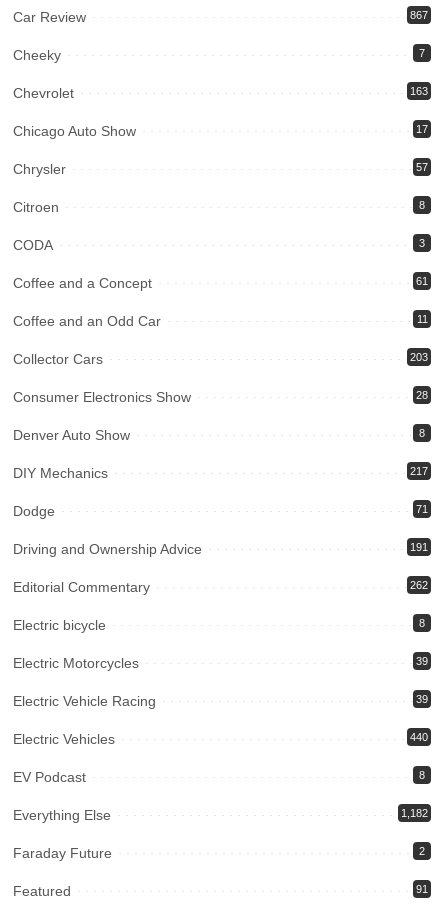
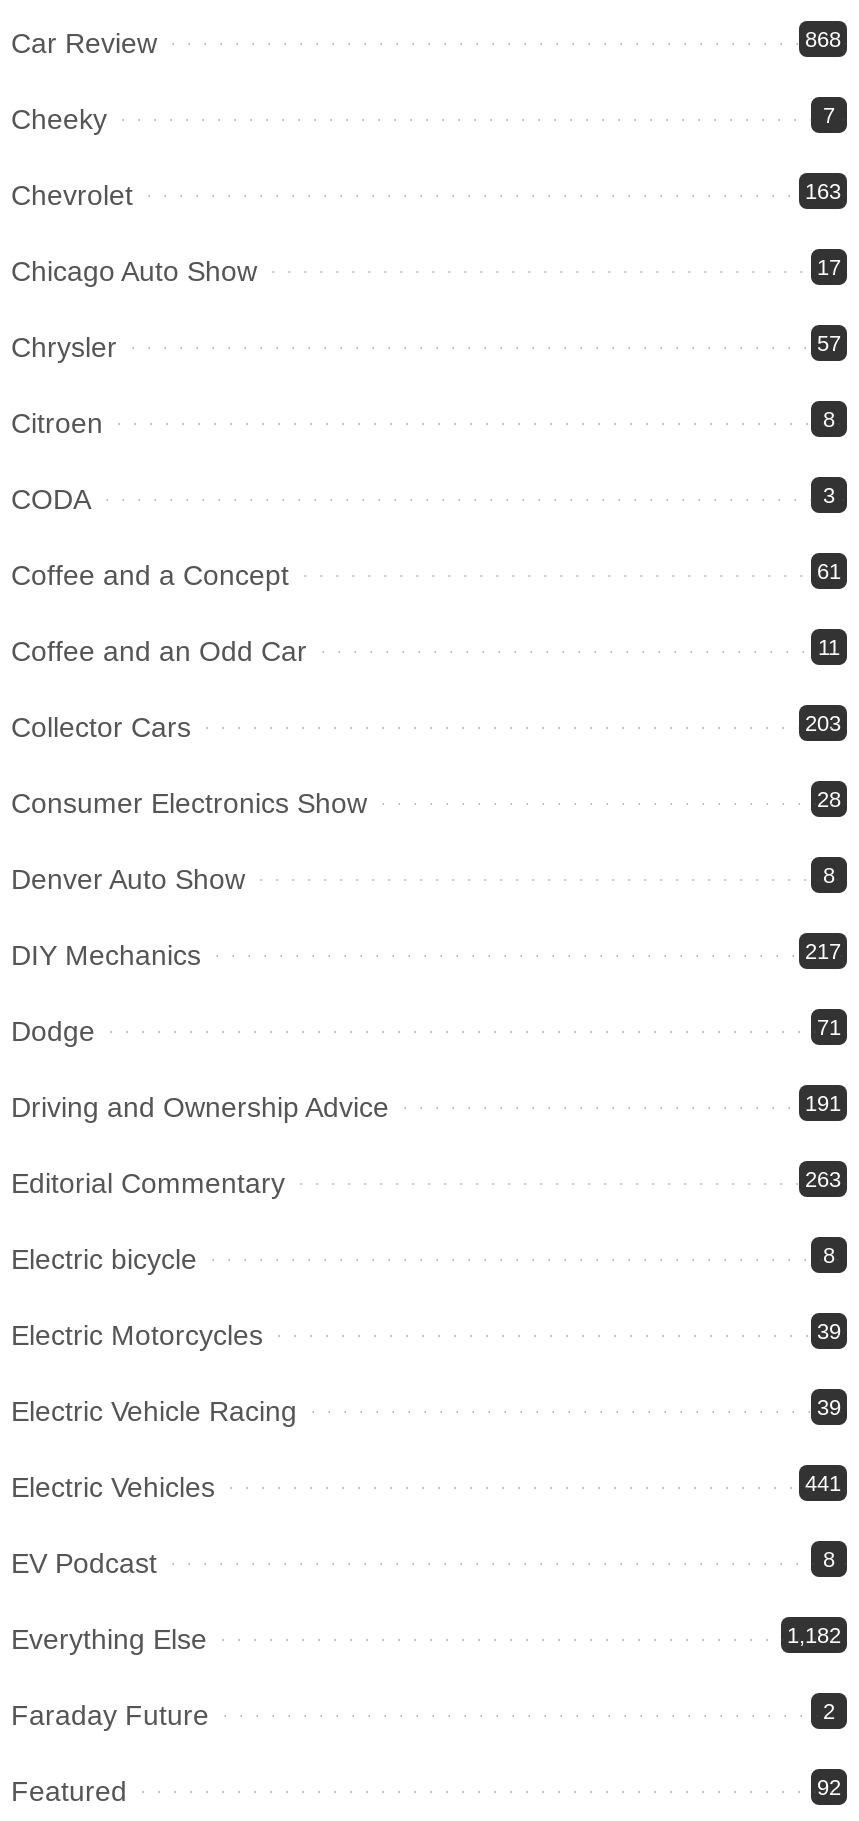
[410,9,428,21] 867 -> [805,28,841,52] 868
[410,579,428,591] 262 -> [805,1168,841,1192] 263
[410,731,428,743] 440 -> [805,1472,841,1496] 441
[416,883,428,895] 91 -> [817,1776,841,1800] 92

